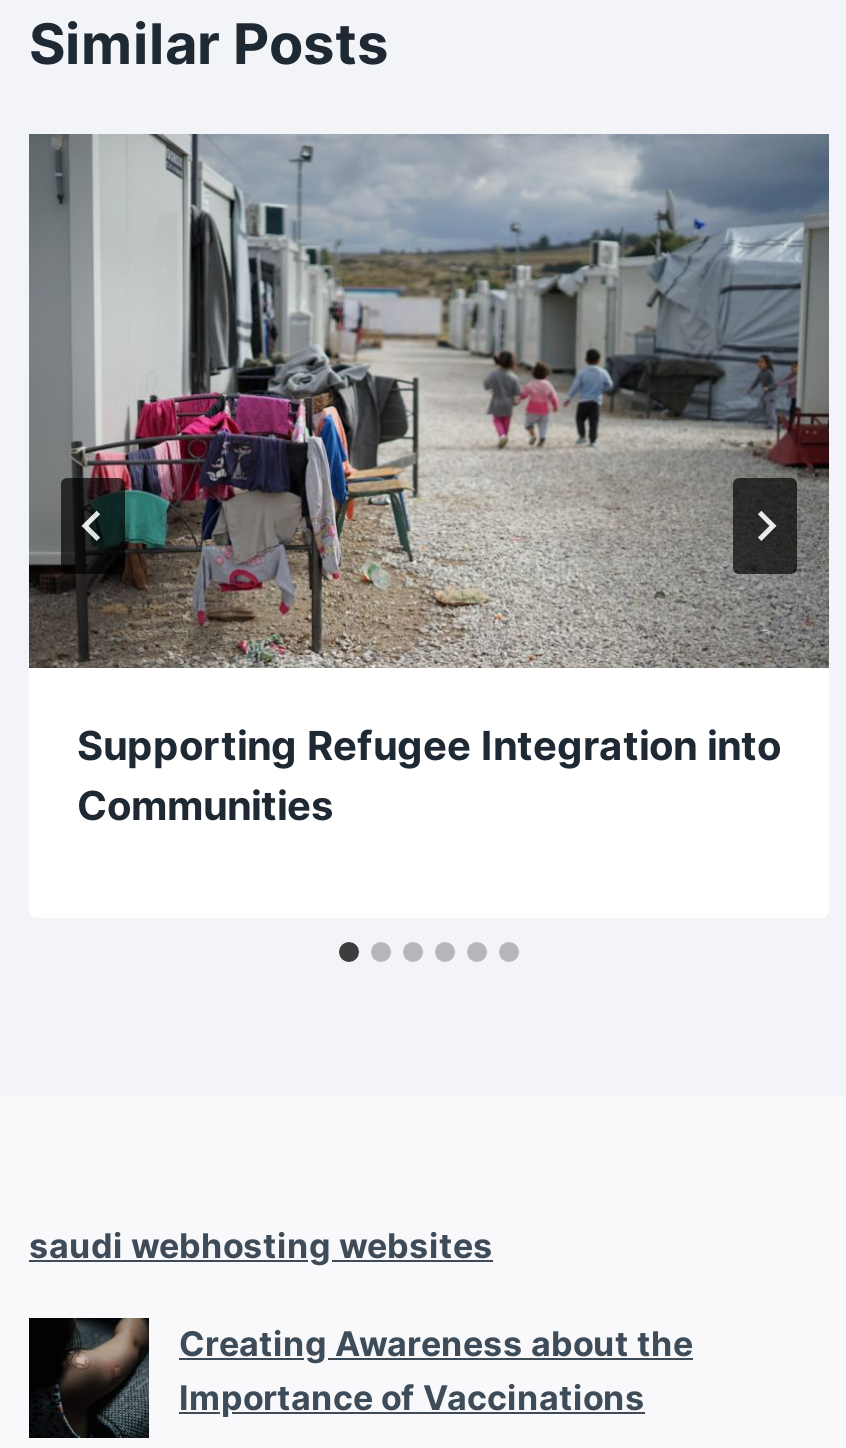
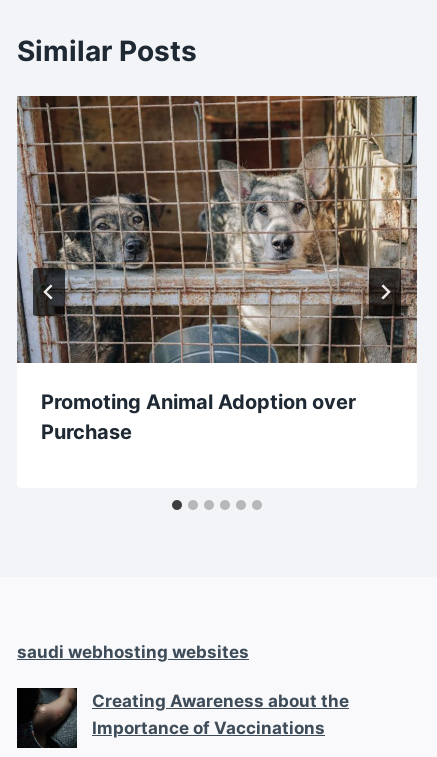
[29,132,831,829] [image] | Supporting Refugee Integration into | Communities -> [17,95,418,444] [image] | Promoting Animal Adoption over | Purchase

